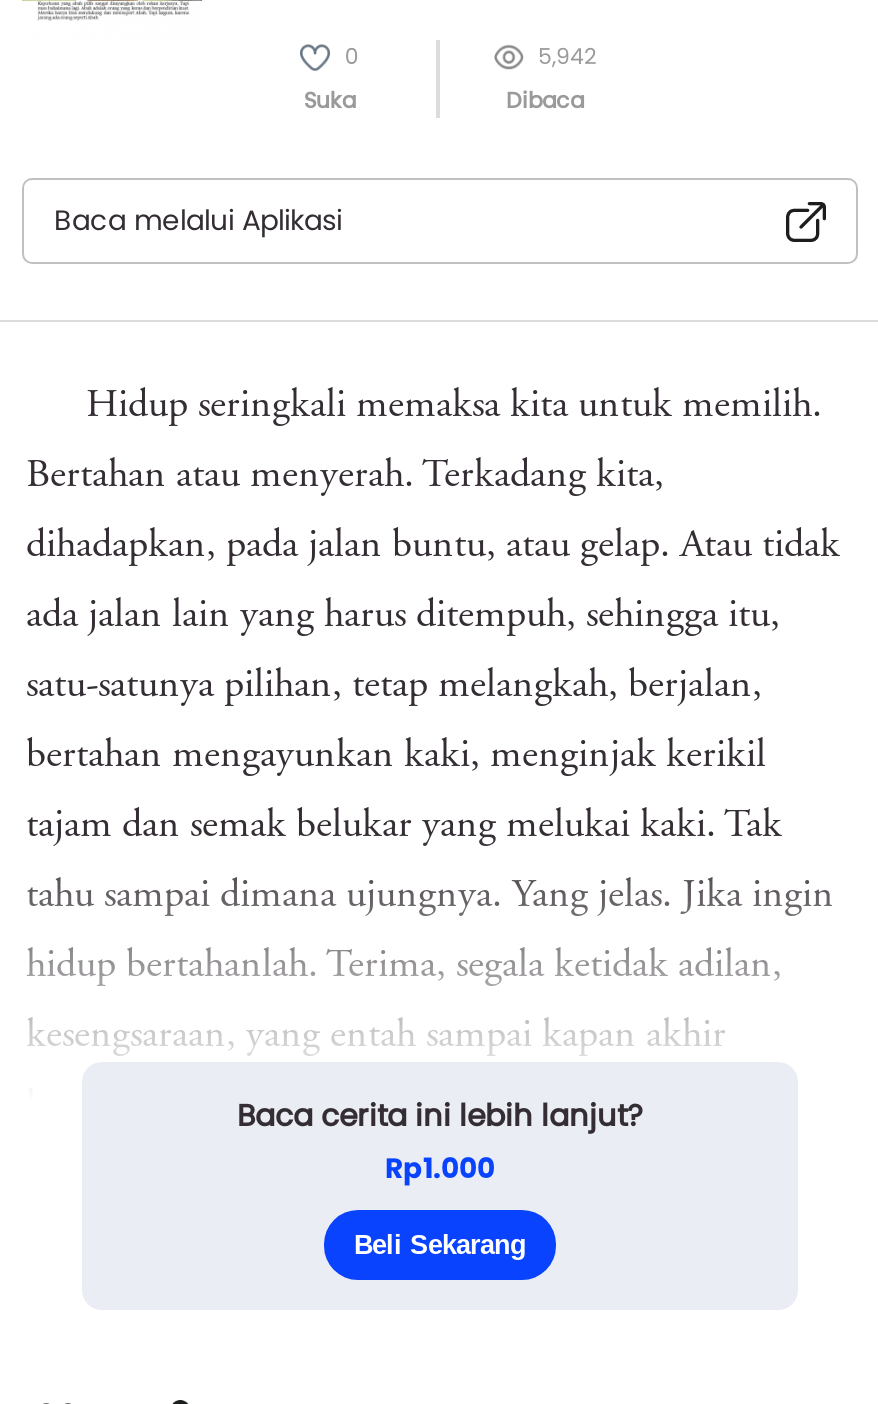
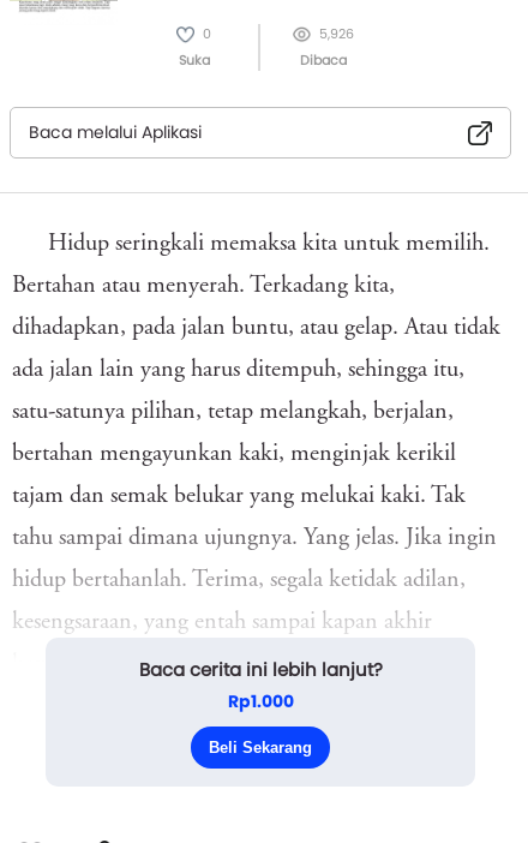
[538,40,596,72] 5,942 -> [319,24,354,43] 5,926

